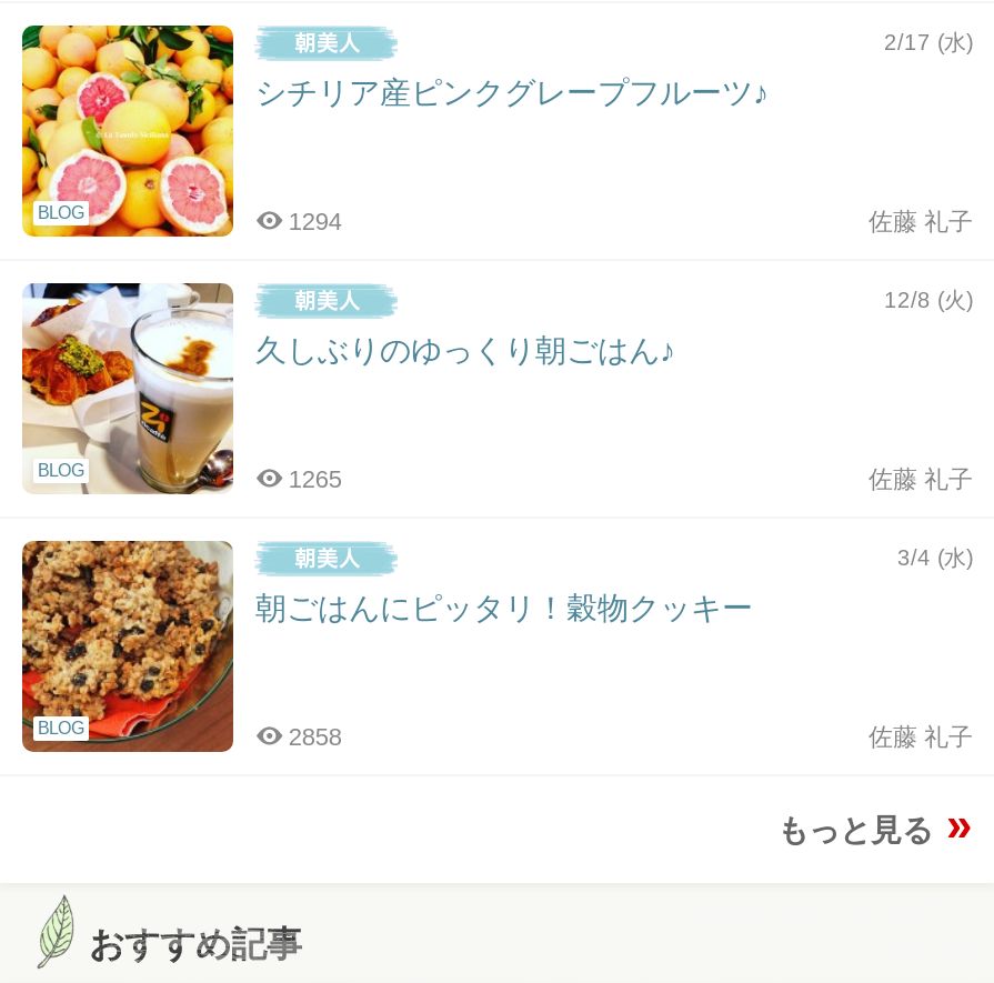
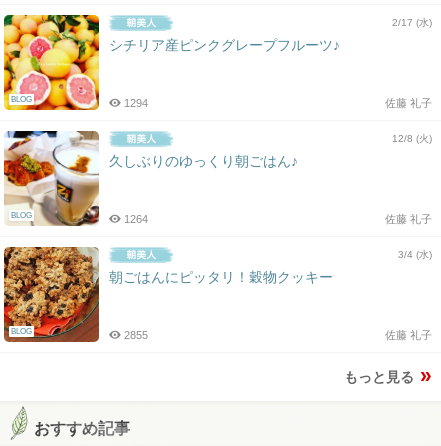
[289,464,342,491] 1265 -> [124,212,148,224] 1264
[289,722,342,749] 2858 -> [124,328,148,340] 2855

